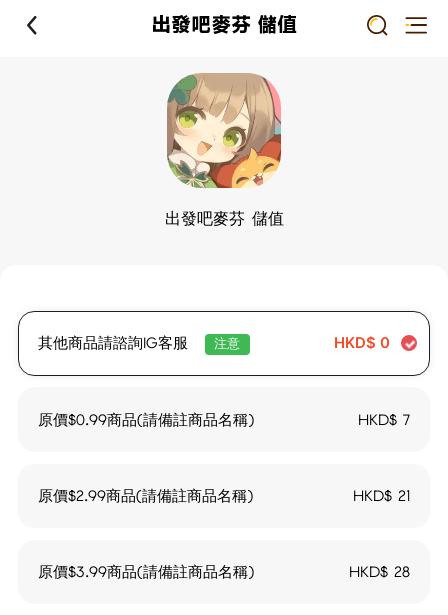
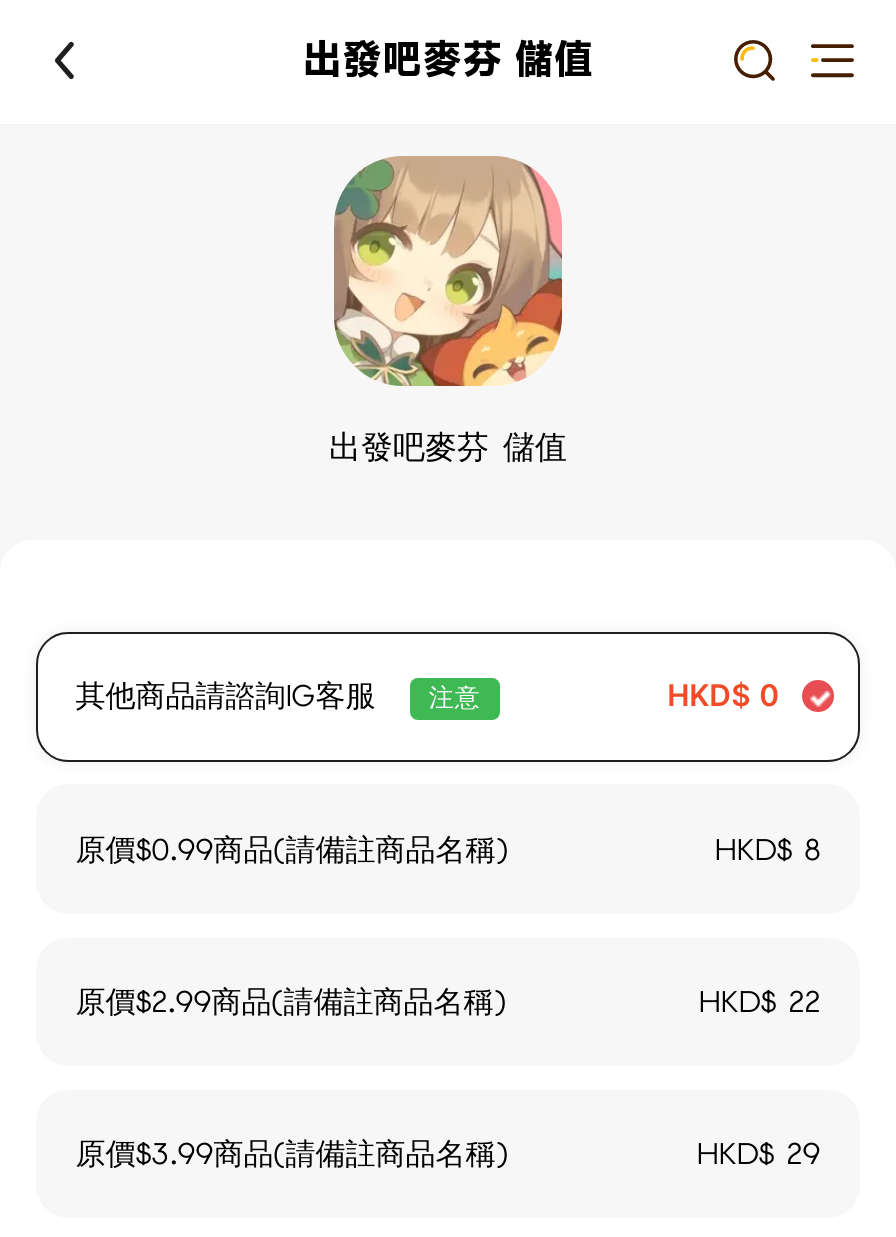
[358,410,410,429] HKD$7 -> [714,829,820,867] HKD$8
[353,486,410,505] HKD$21 -> [698,982,820,1020] HKD$22
[349,562,410,581] HKD$28 -> [696,1134,820,1172] HKD$29

